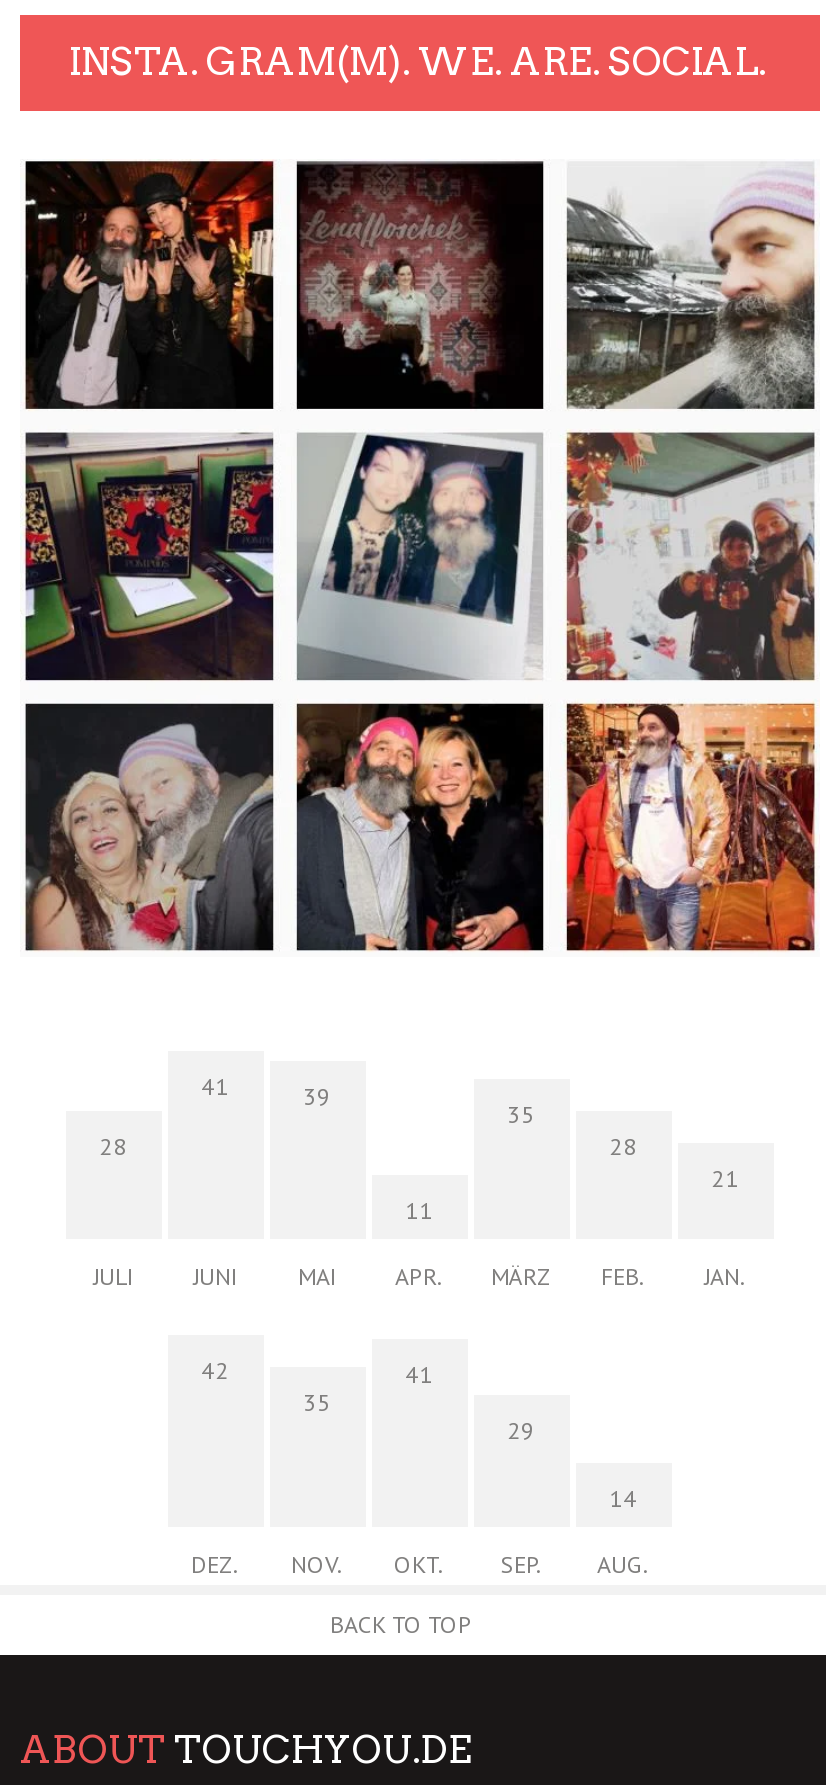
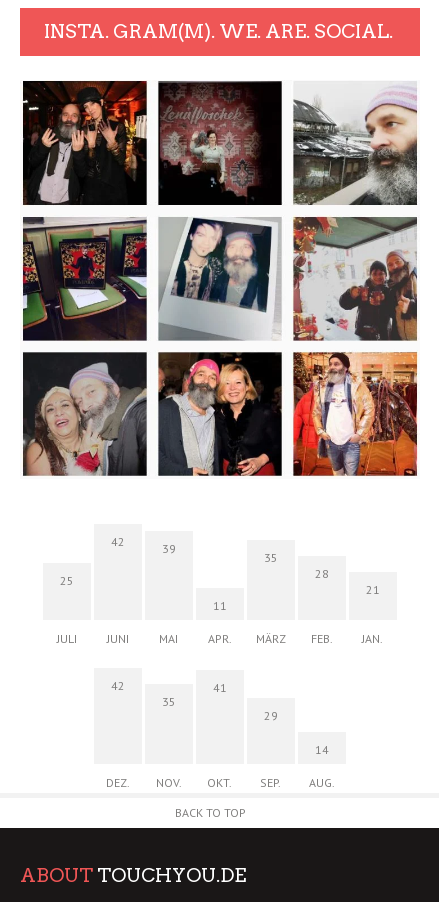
[201,1072,229,1102] 41 -> [110,534,124,549] 42
[99,1131,127,1161] 28 -> [59,573,73,588] 25

